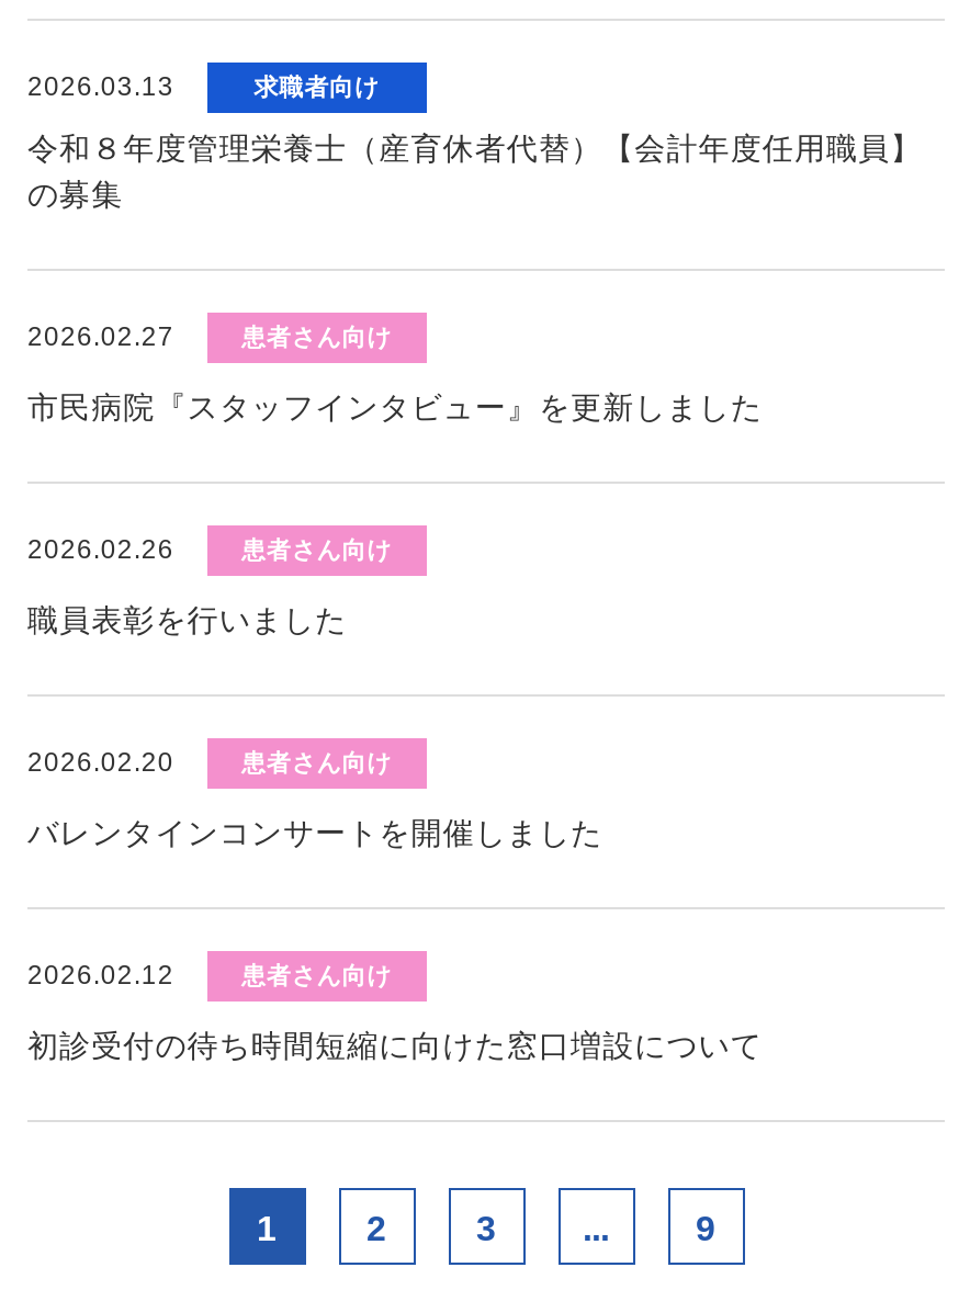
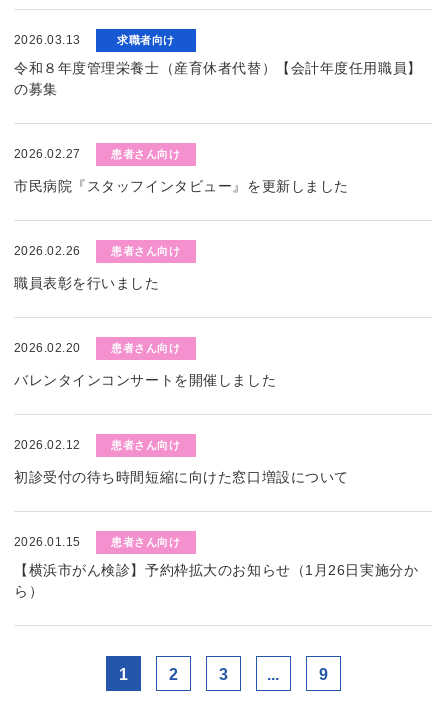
none -> [14,535,418,599] 2026.01.15 | 患者さん向け | 【横浜市がん検診】予約枠拡大のお知らせ（1月26日実施分か | ら）

